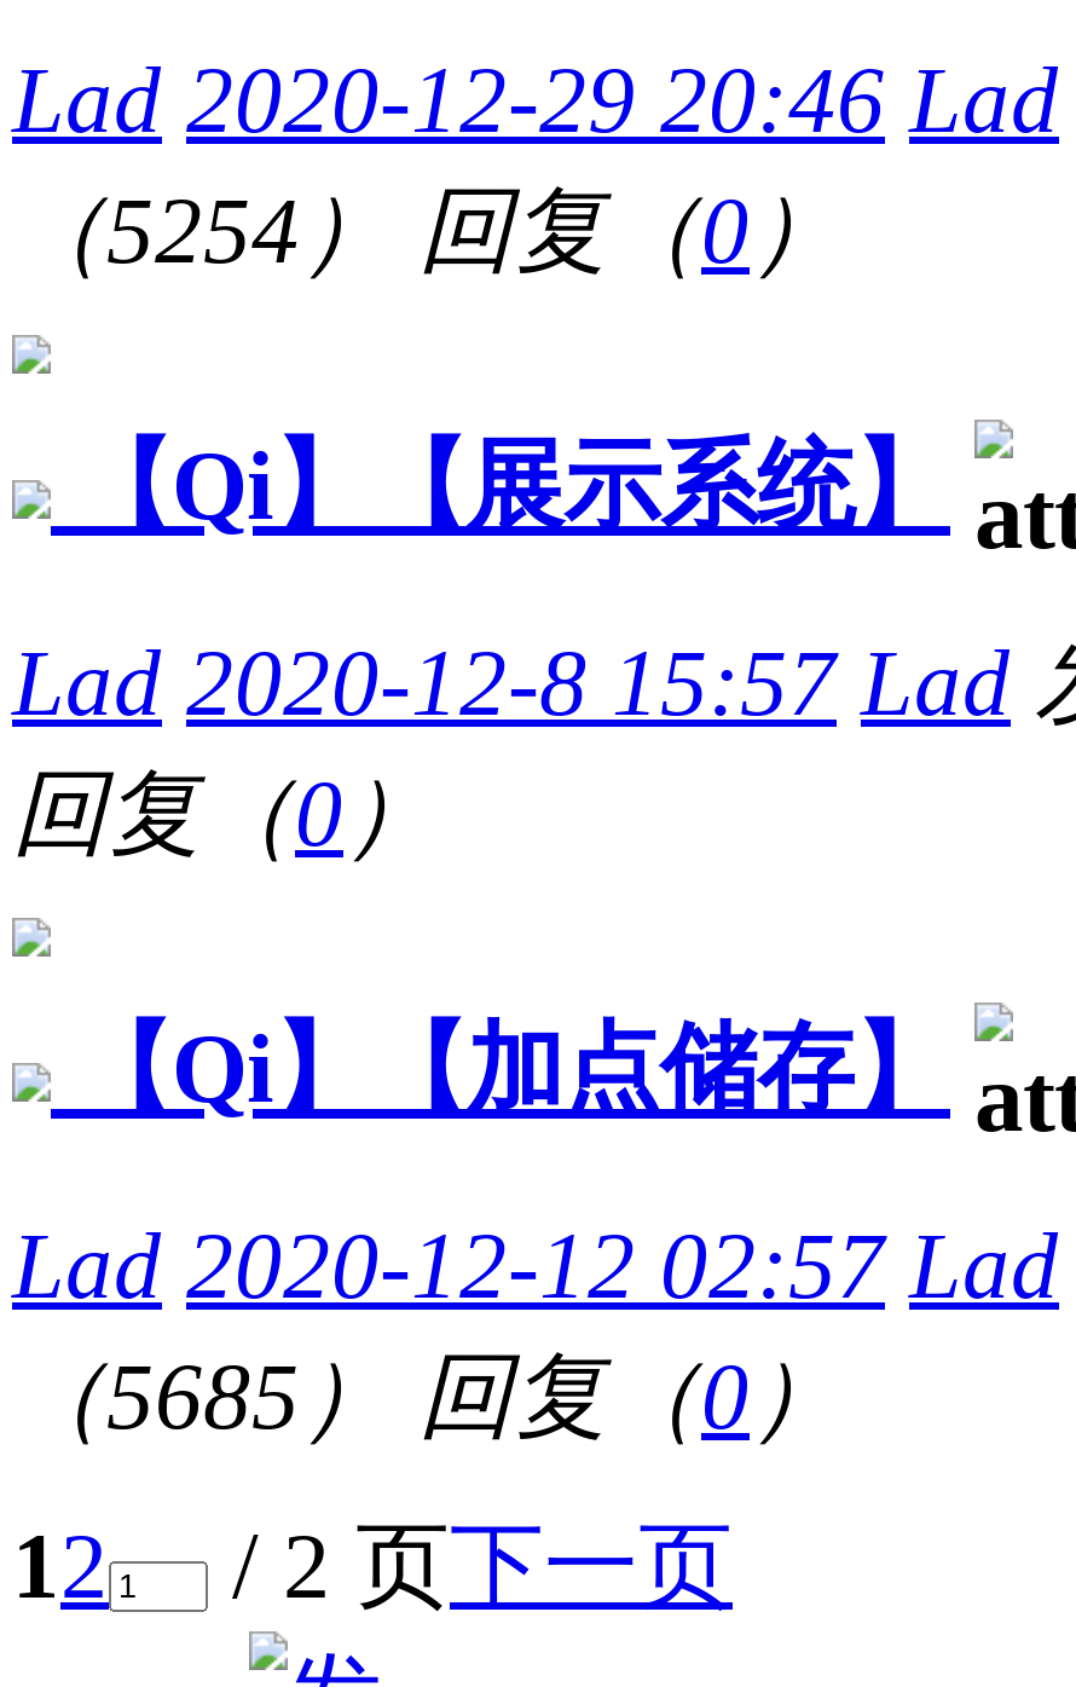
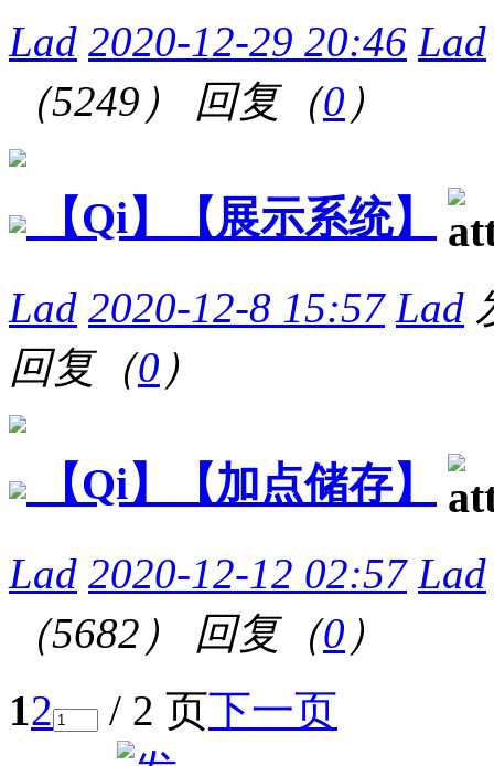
[12,179,844,283] （5254） 回复（0） -> [9,78,388,125] （5249） 回复（0）
[12,1343,844,1447] （5685） 回复（0） -> [9,609,388,657] （5682） 回复（0）

